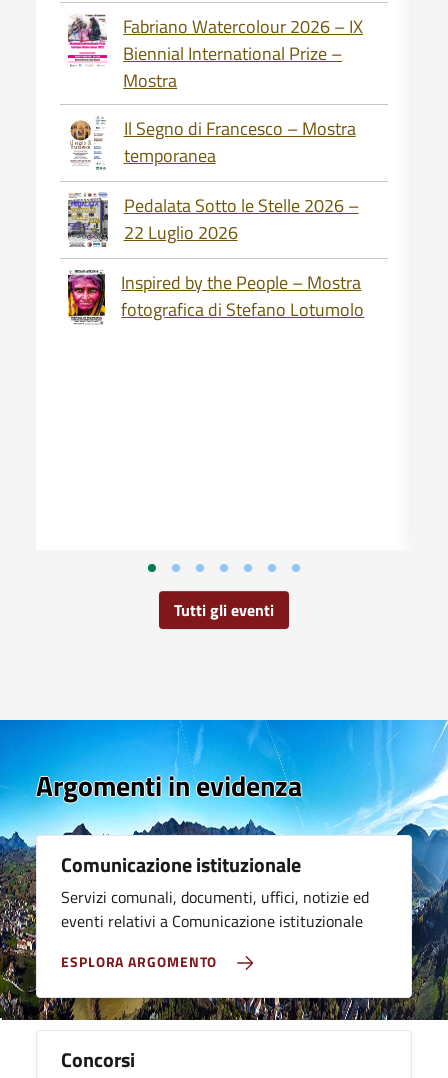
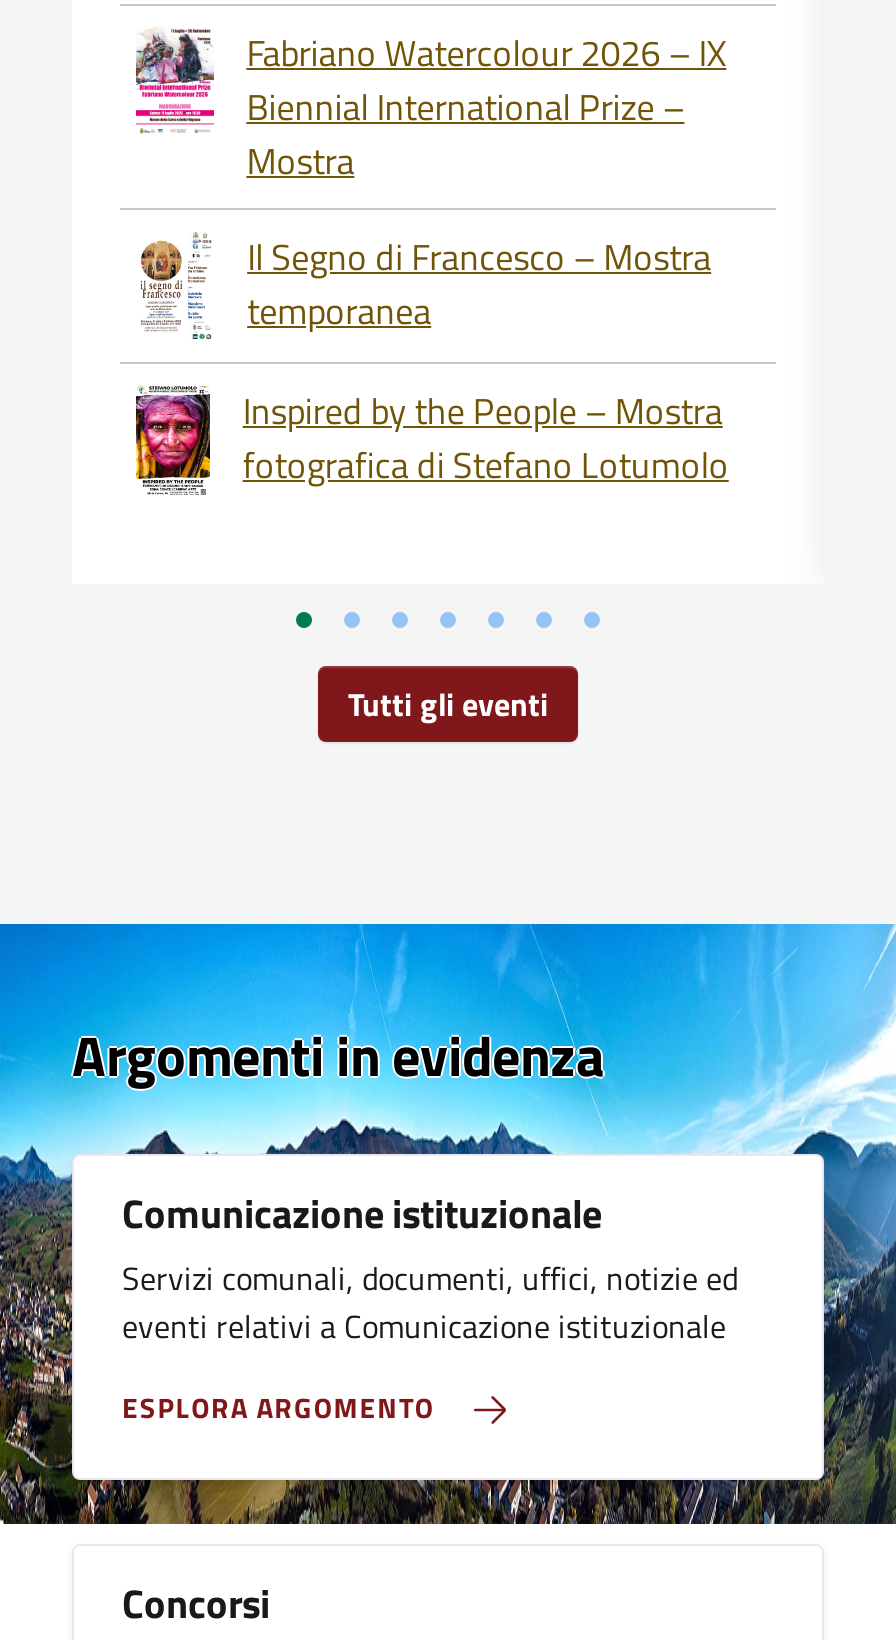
[67,192,359,247] [image] | Pedalata Sotto le Stelle 2026 – | 22 Luglio 2026 -> none

